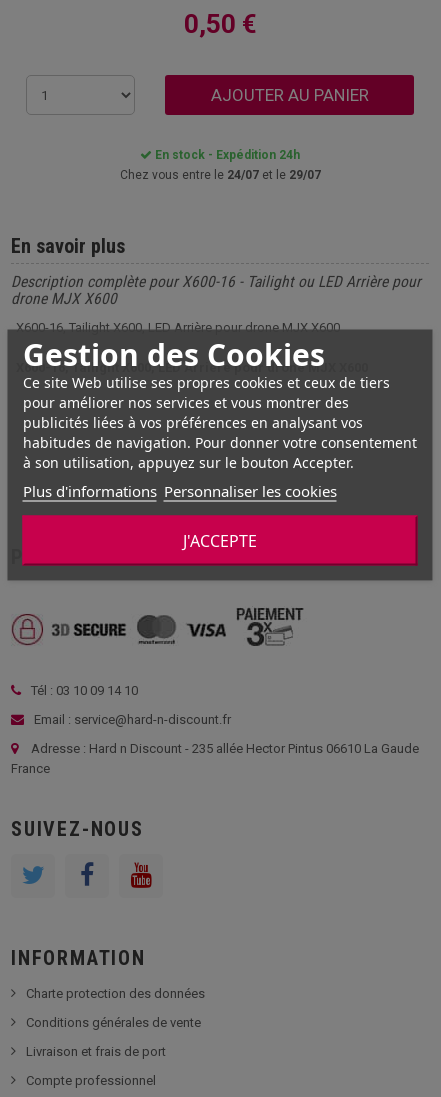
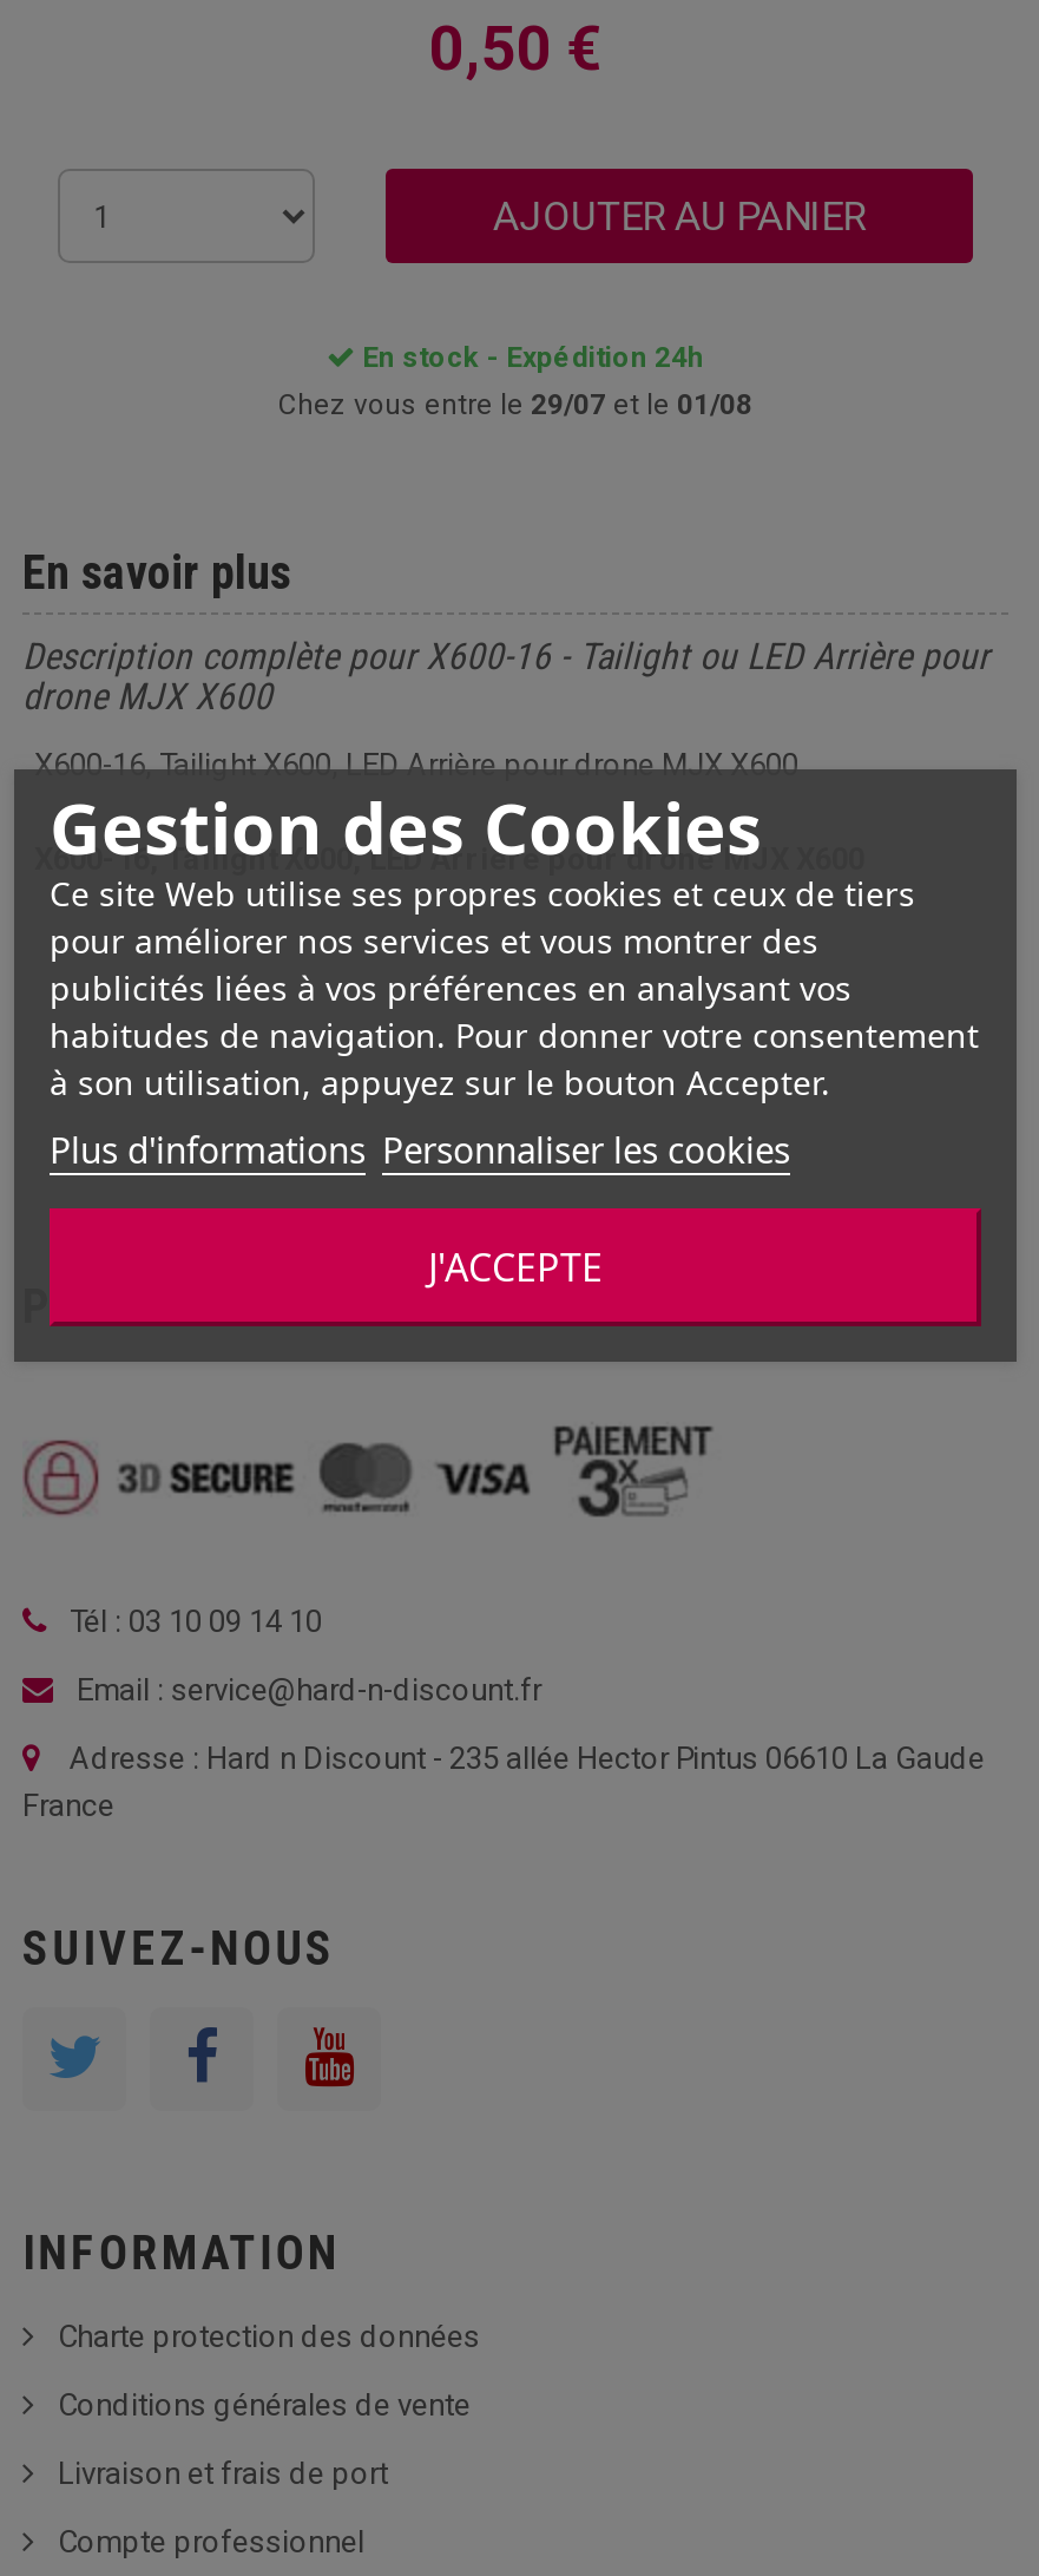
[119,168,320,182] Chez vous entre le 24/07 et le 29/07 -> [278,388,752,421] Chez vous entre le 29/07 et le 01/08

